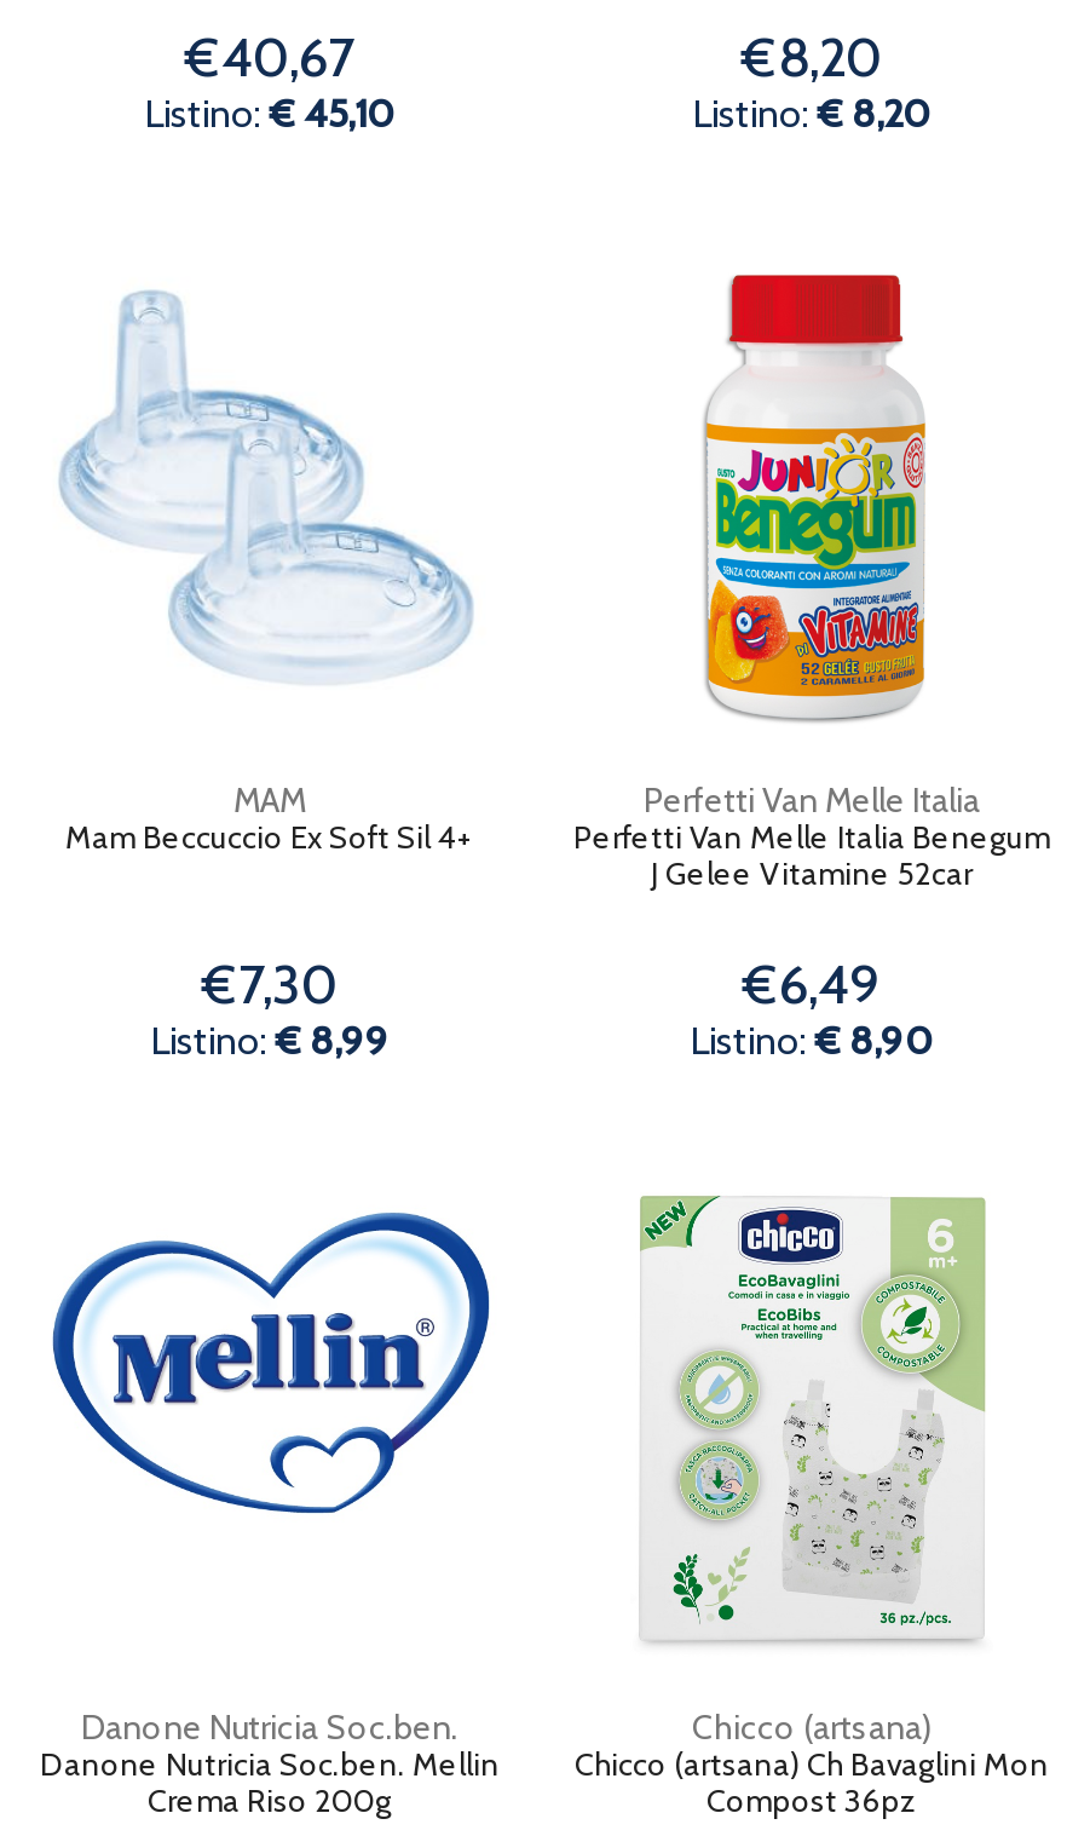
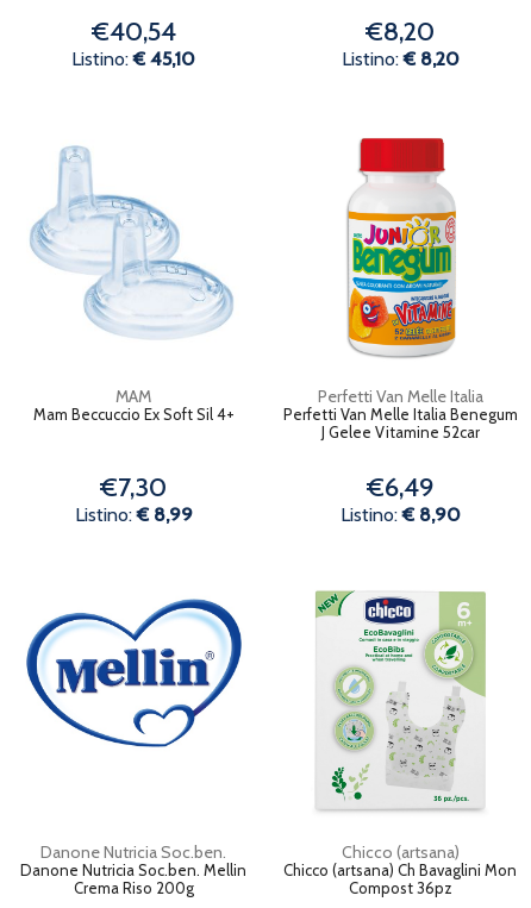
[185,24,354,90] €40,67 -> [91,15,176,47] €40,54

